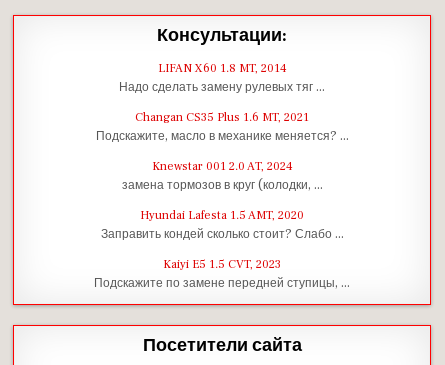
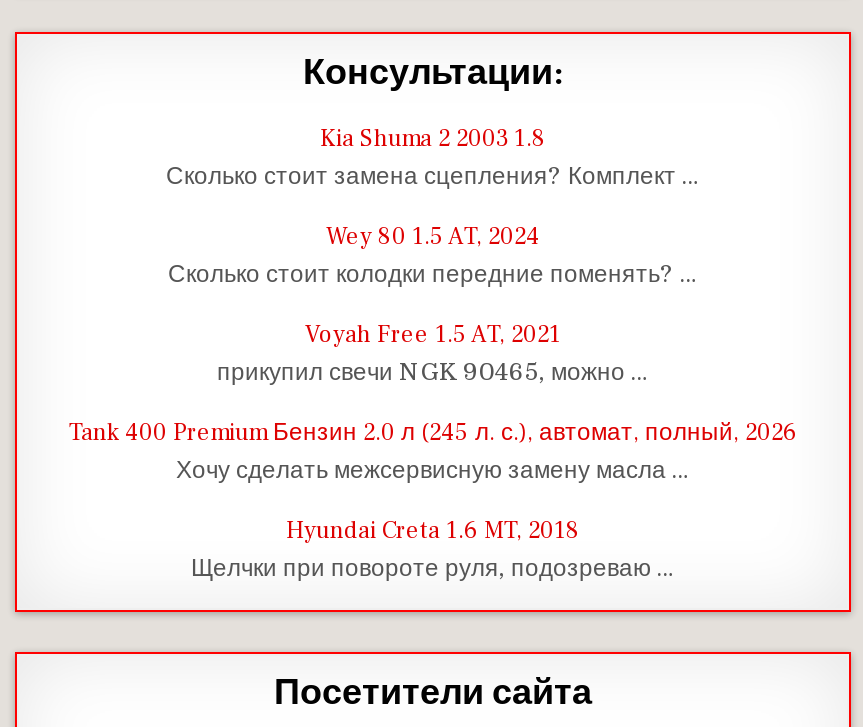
[119,61,325,94] LIFAN X60 1.8 MT, 2014 | Надо сделать замену рулевых тяг … -> [166,124,700,190] Kia Shuma 2 2003 1.8 | Сколько стоит замена сцепления? Комплект …
[95,110,348,143] Changan CS35 Plus 1.6 MT, 2021 | Подскажите, масло в механике меняется? … -> [168,222,698,288] Wey 80 1.5 AT, 2024 | Сколько стоит колодки передние поменять? …
[121,159,322,192] Knewstar 001 2.0 AT, 2024 | замена тормозов в круг (колодки, … -> [217,320,649,386] Voyah Free 1.5 AT, 2021 | прикупил свечи NGK 90465, можно …
[100,208,343,241] Hyundai Lafesta 1.5 AMT, 2020 | Заправить кондей сколько стоит? Слабо … -> [69,418,797,484] Tank 400 Premium Бензин 2.0 л (245 л. с.), автомат, полный, 2026 | Хочу сделать межсервисную замену масла …
[94,257,350,290] Kaiyi E5 1.5 CVT, 2023 | Подскажите по замене передней ступицы, … -> [191,516,675,582] Hyundai Creta 1.6 MT, 2018 | Щелчки при повороте руля, подозреваю …

